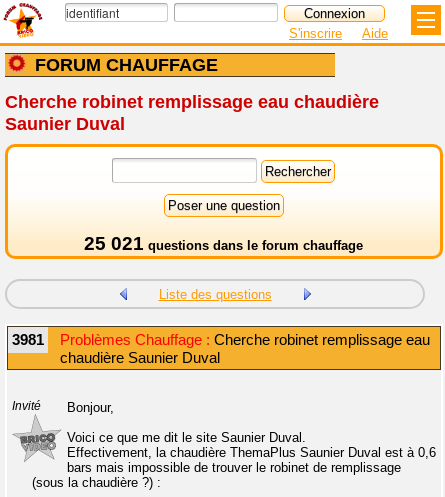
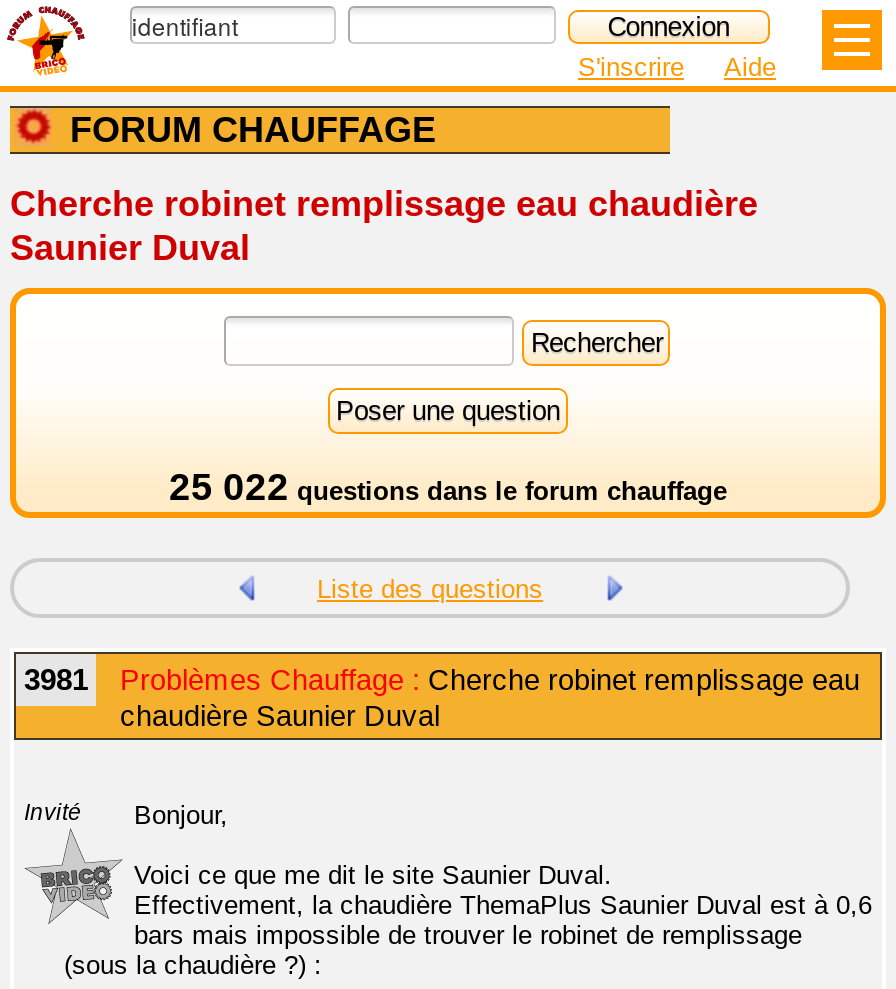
[84,233,363,254] 25 021 questions dans le forum chauffage -> [169,466,727,508] 25 022 questions dans le forum chauffage

